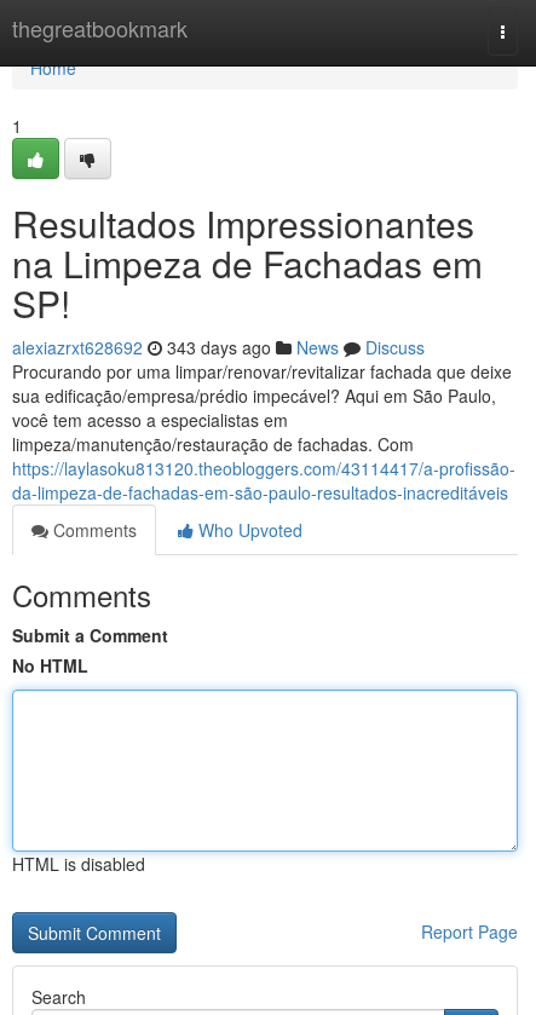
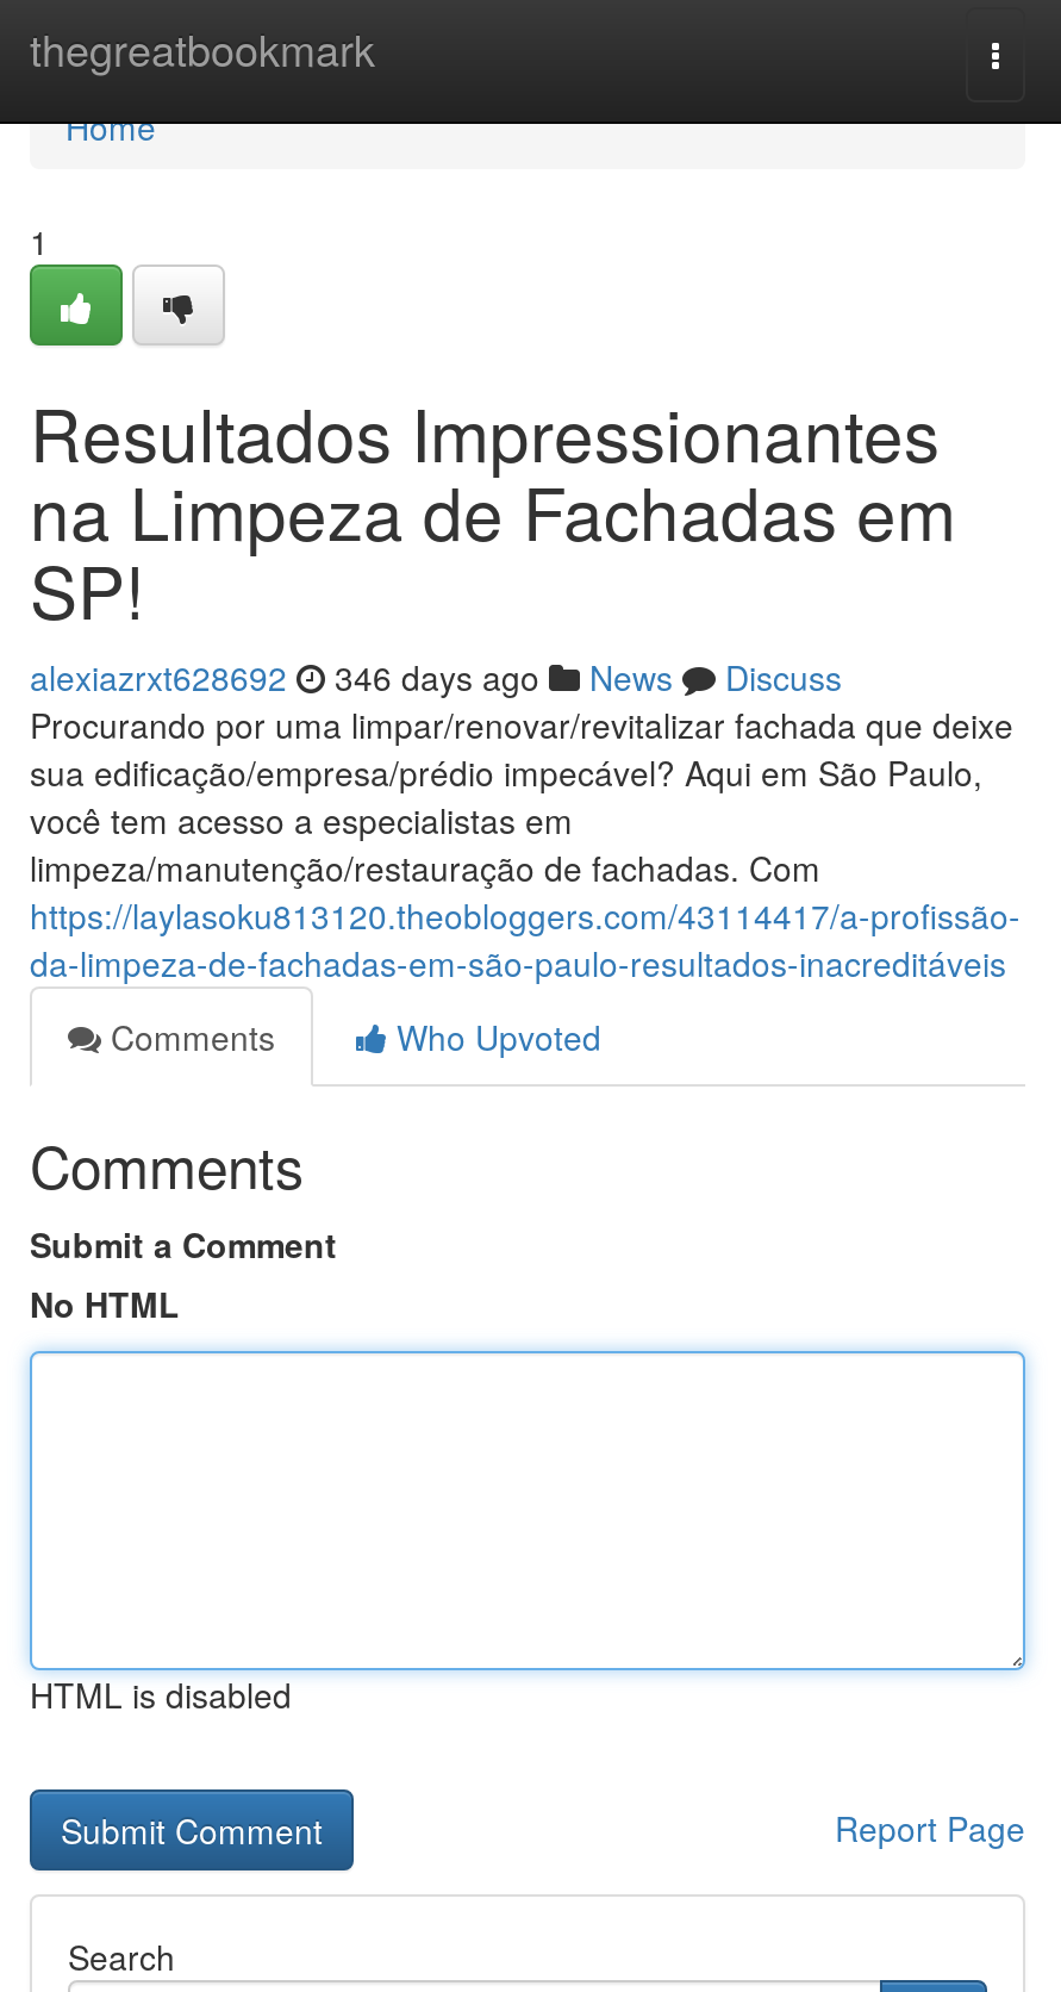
[12,335,425,359] alexiazrxt628692 343 days ago News Discuss -> [30,653,842,701] alexiazrxt628692 346 days ago News Discuss

